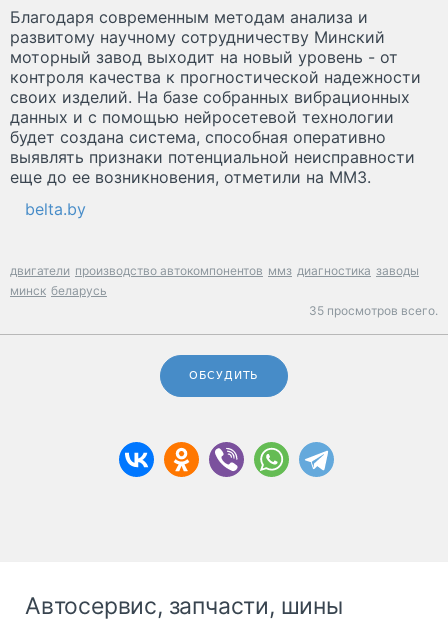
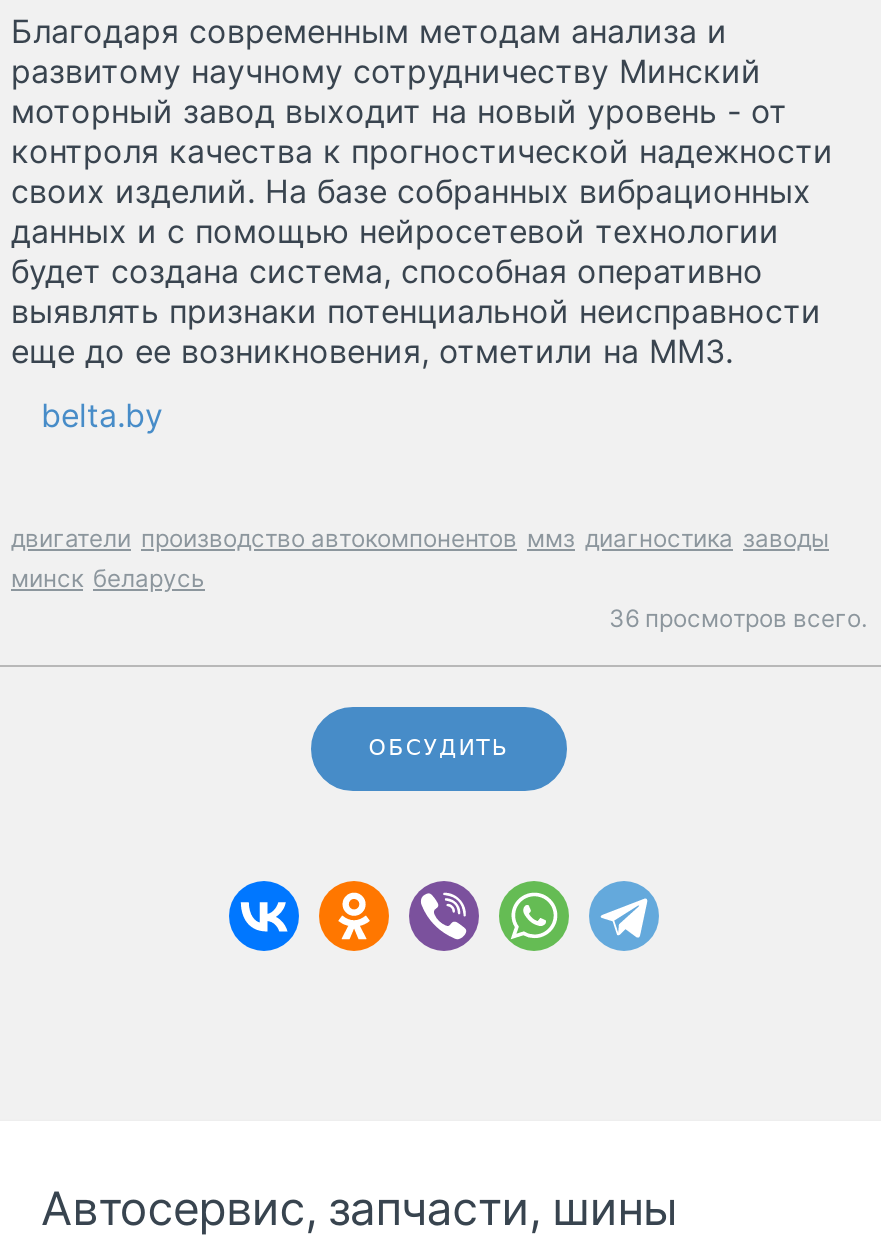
[309,303,438,318] 35 просмотров всего. -> [609,603,867,633] 36 просмотров всего.

